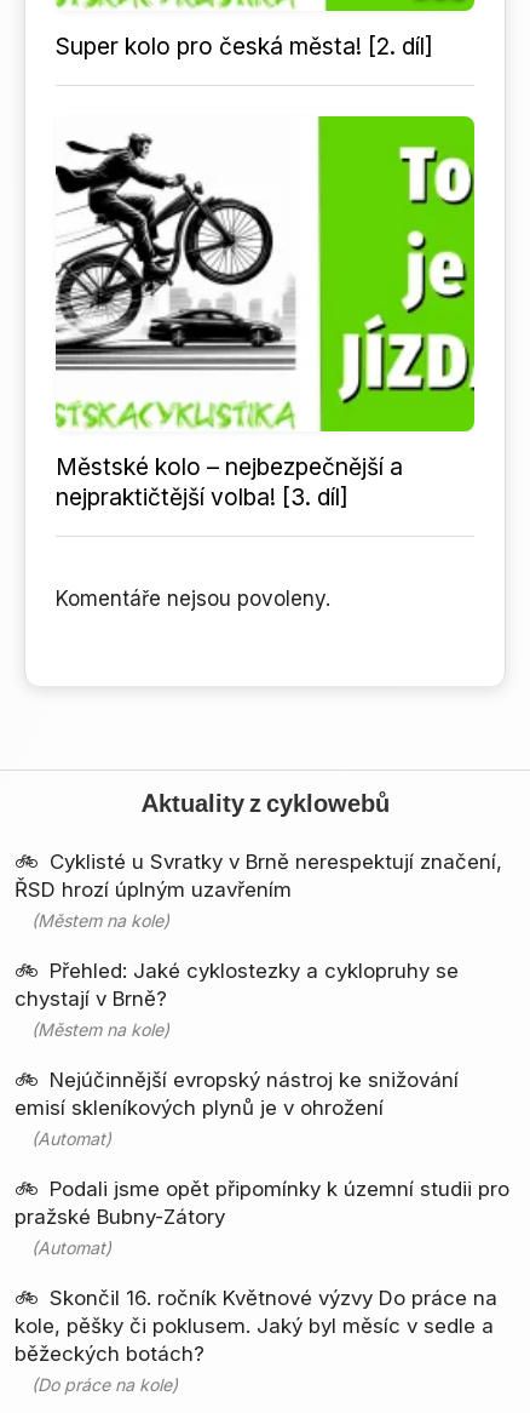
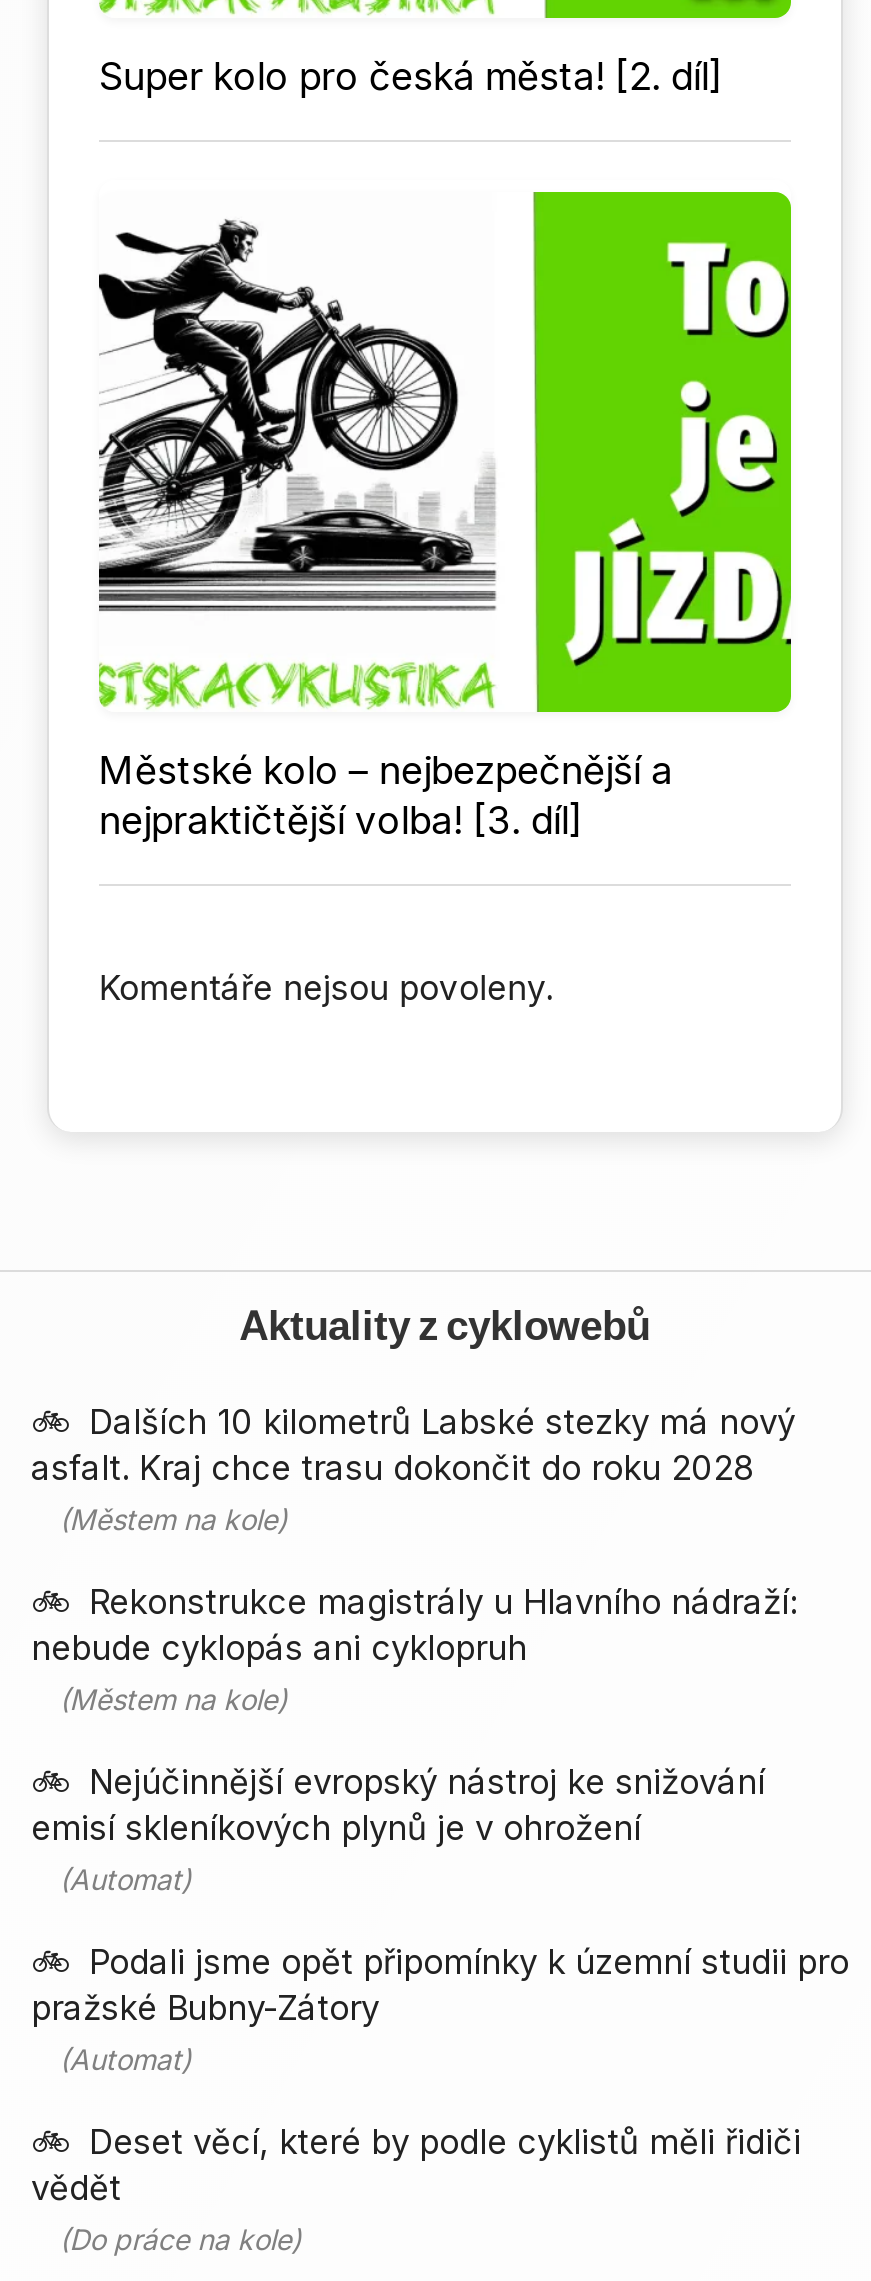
[15,849,502,901] Cyklisté u Svratky v Brně nerespektují značení, | ŘSD hrozí úplným uzavřením -> [31,1401,795,1487] Dalších 10 kilometrů Labské stezky má nový | asfalt. Kraj chce trasu dokončit do roku 2028
[15,958,459,1010] Přehled: Jaké cyklostezky a cyklopruhy se | chystají v Brně? -> [31,1581,797,1667] Rekonstrukce magistrály u Hlavního nádraží: | nebude cyklopás ani cyklopruh
[15,1285,497,1365] Skončil 16. ročník Květnové výzvy Do práce na | kole, pěšky či poklusem. Jaký byl měsíc v sedle a | běžeckých botách? -> [31,2121,801,2207] Deset věcí, které by podle cyklistů měli řidiči | vědět

